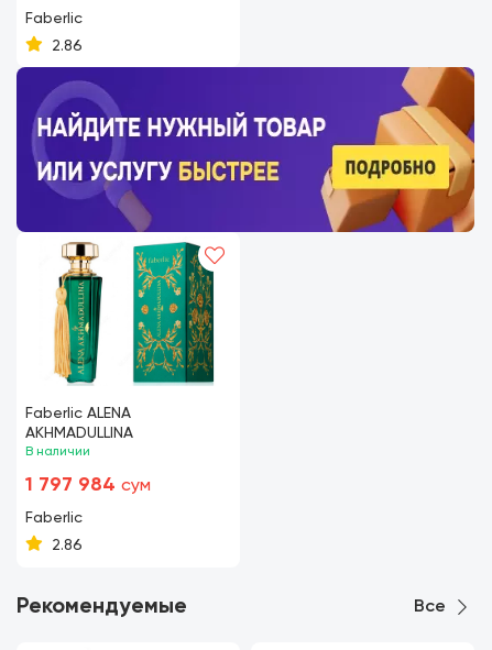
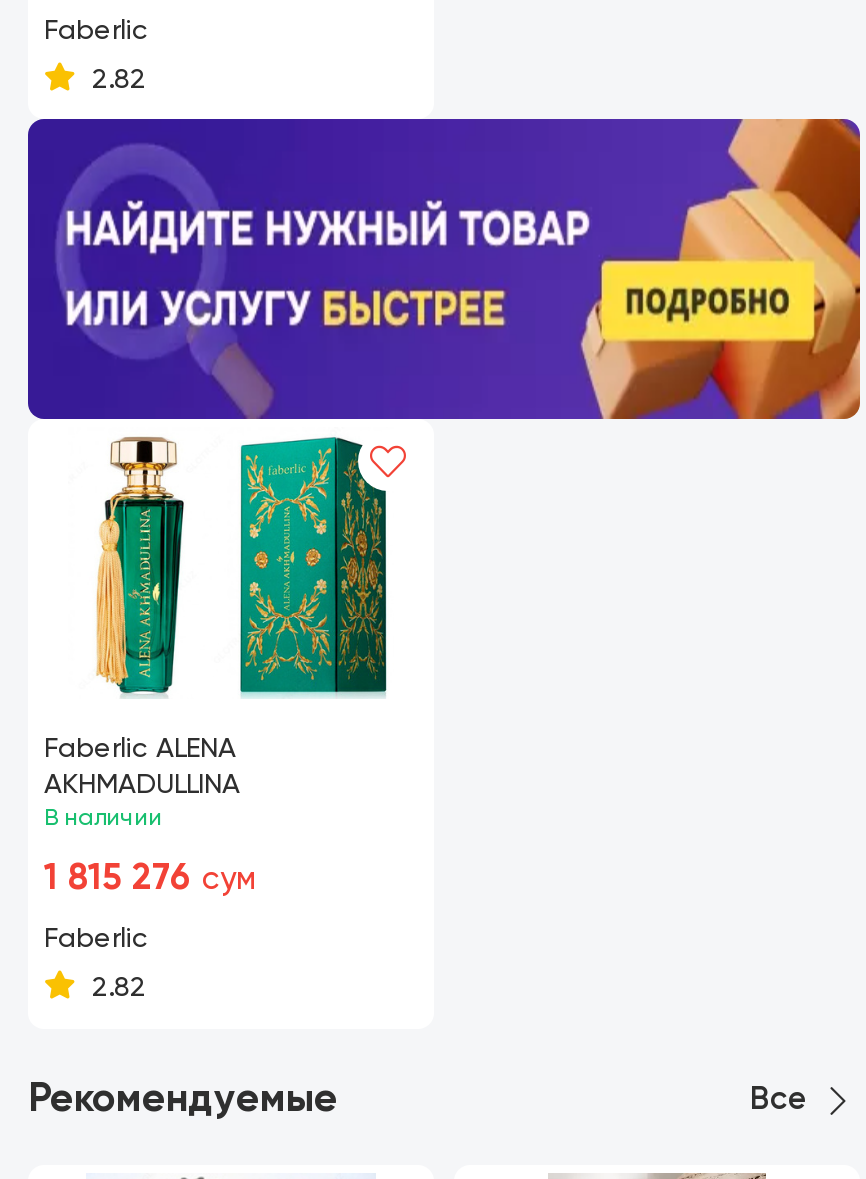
[52,37,83,53] 2.86 -> [92,65,146,93] 2.82
[25,475,151,495] 1 797 984 сум -> [44,861,256,897] 1 815 276 сум
[52,537,83,553] 2.86 -> [92,974,146,1002] 2.82

